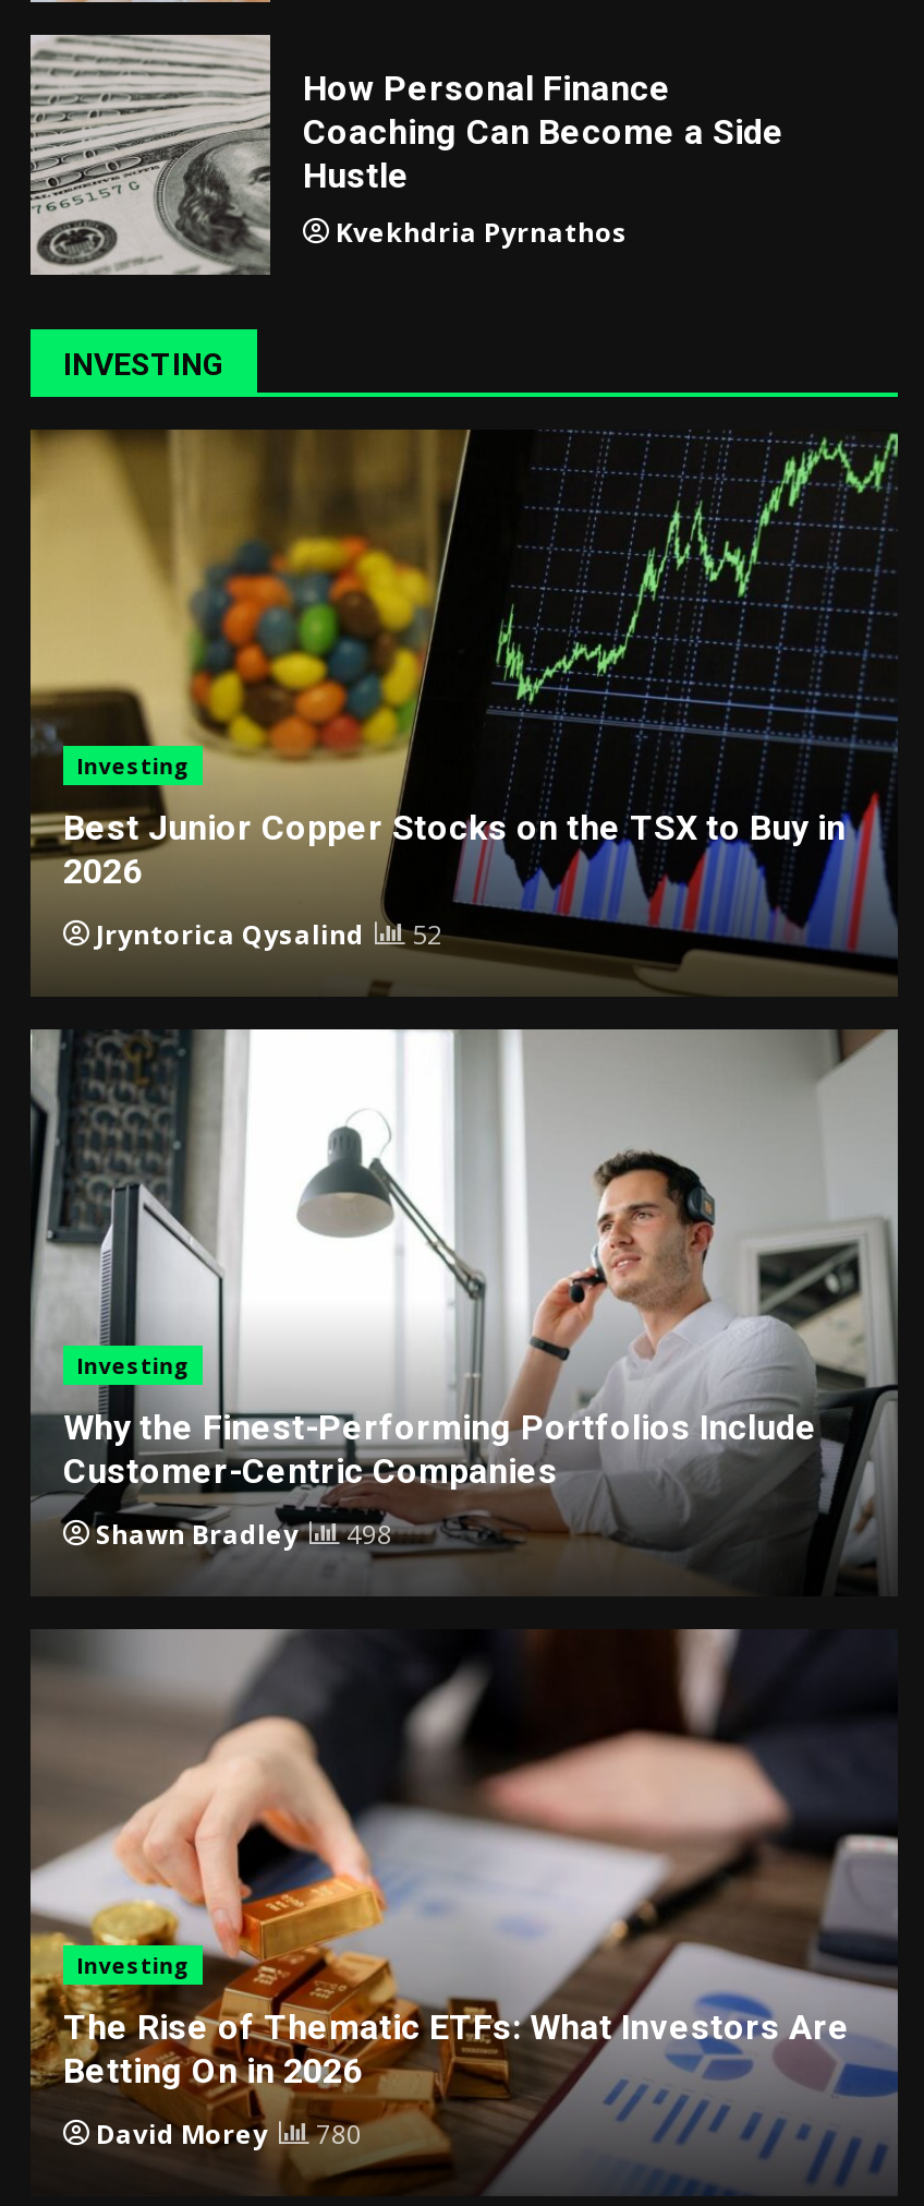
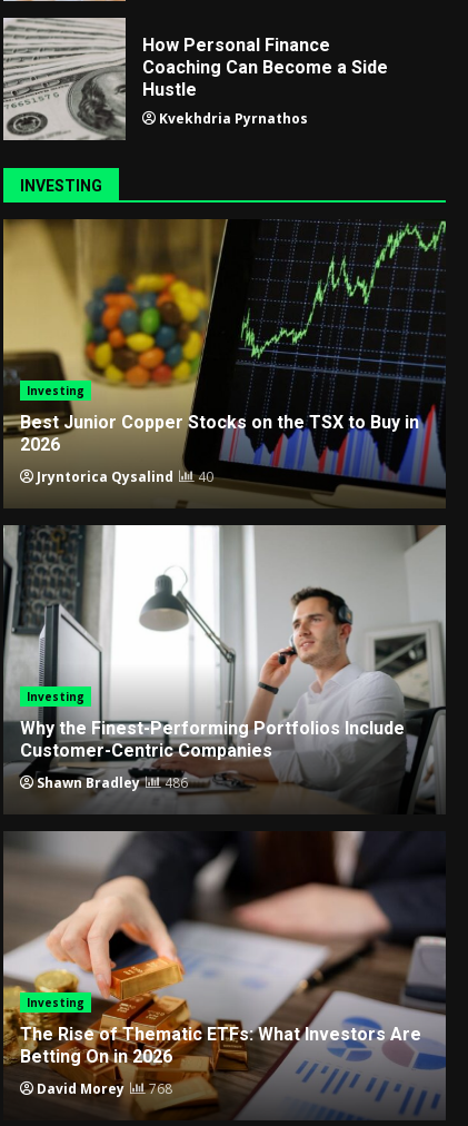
[96,917,442,954] Jryntorica Qysalind 52 -> [37,468,213,487] Jryntorica Qysalind 40
[96,1517,392,1554] Shawn Bradley 498 -> [37,774,188,793] Shawn Bradley 486
[96,2116,362,2153] David Morey 780 -> [37,1080,172,1099] David Morey 768

